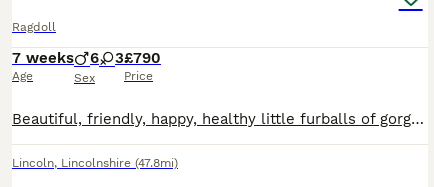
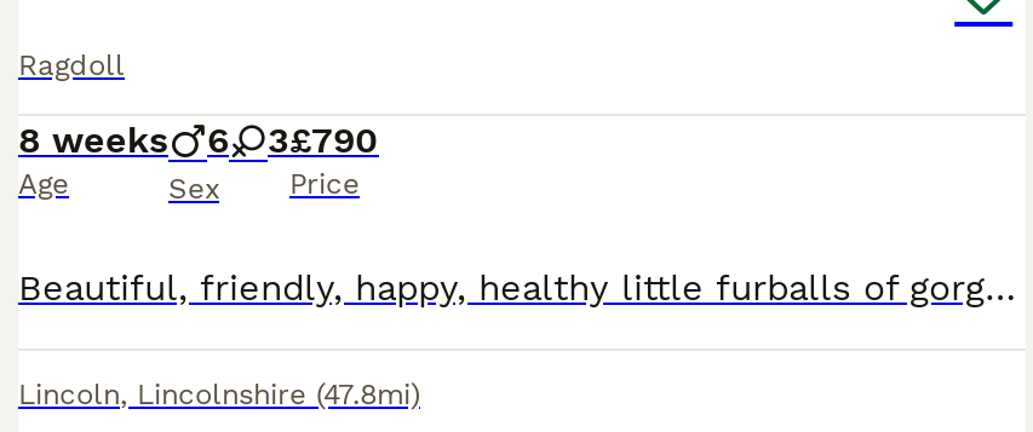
[12,49,161,67] 7 weeks 6 3 £790 -> [18,119,379,162] 8 weeks 6 3 £790

